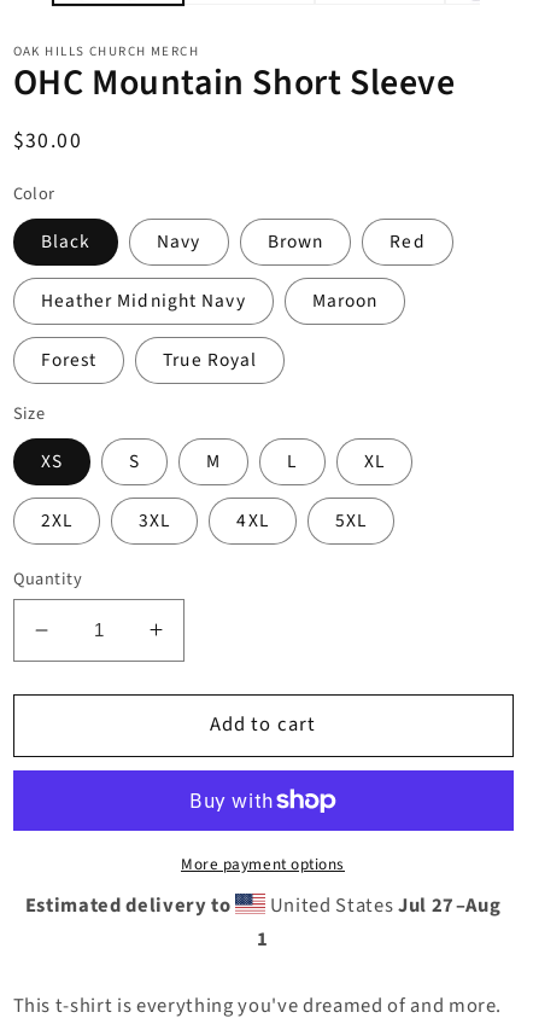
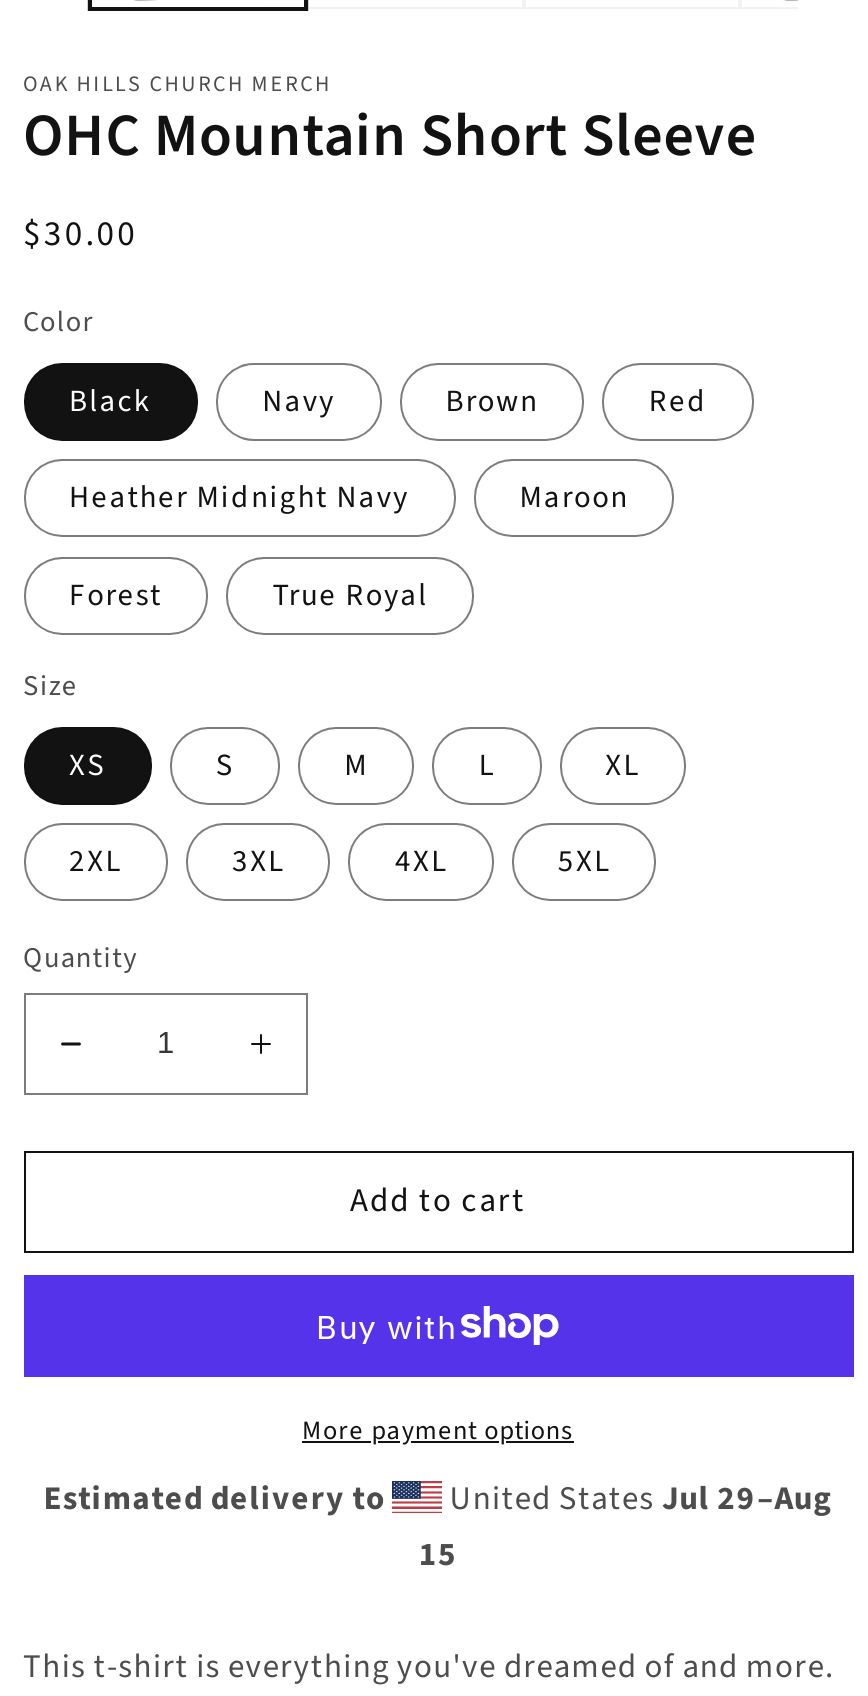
[265,891,501,920] United States Jul 27–Aug -> [442,1476,832,1524] United States Jul 29–Aug
[257,925,269,954] 1 -> [419,1532,457,1580] 15

